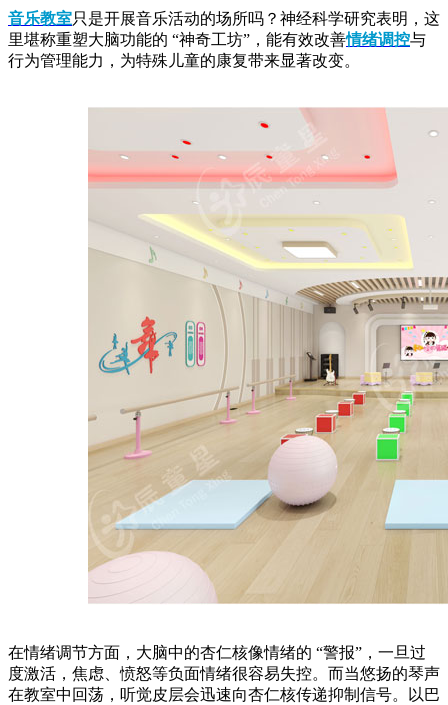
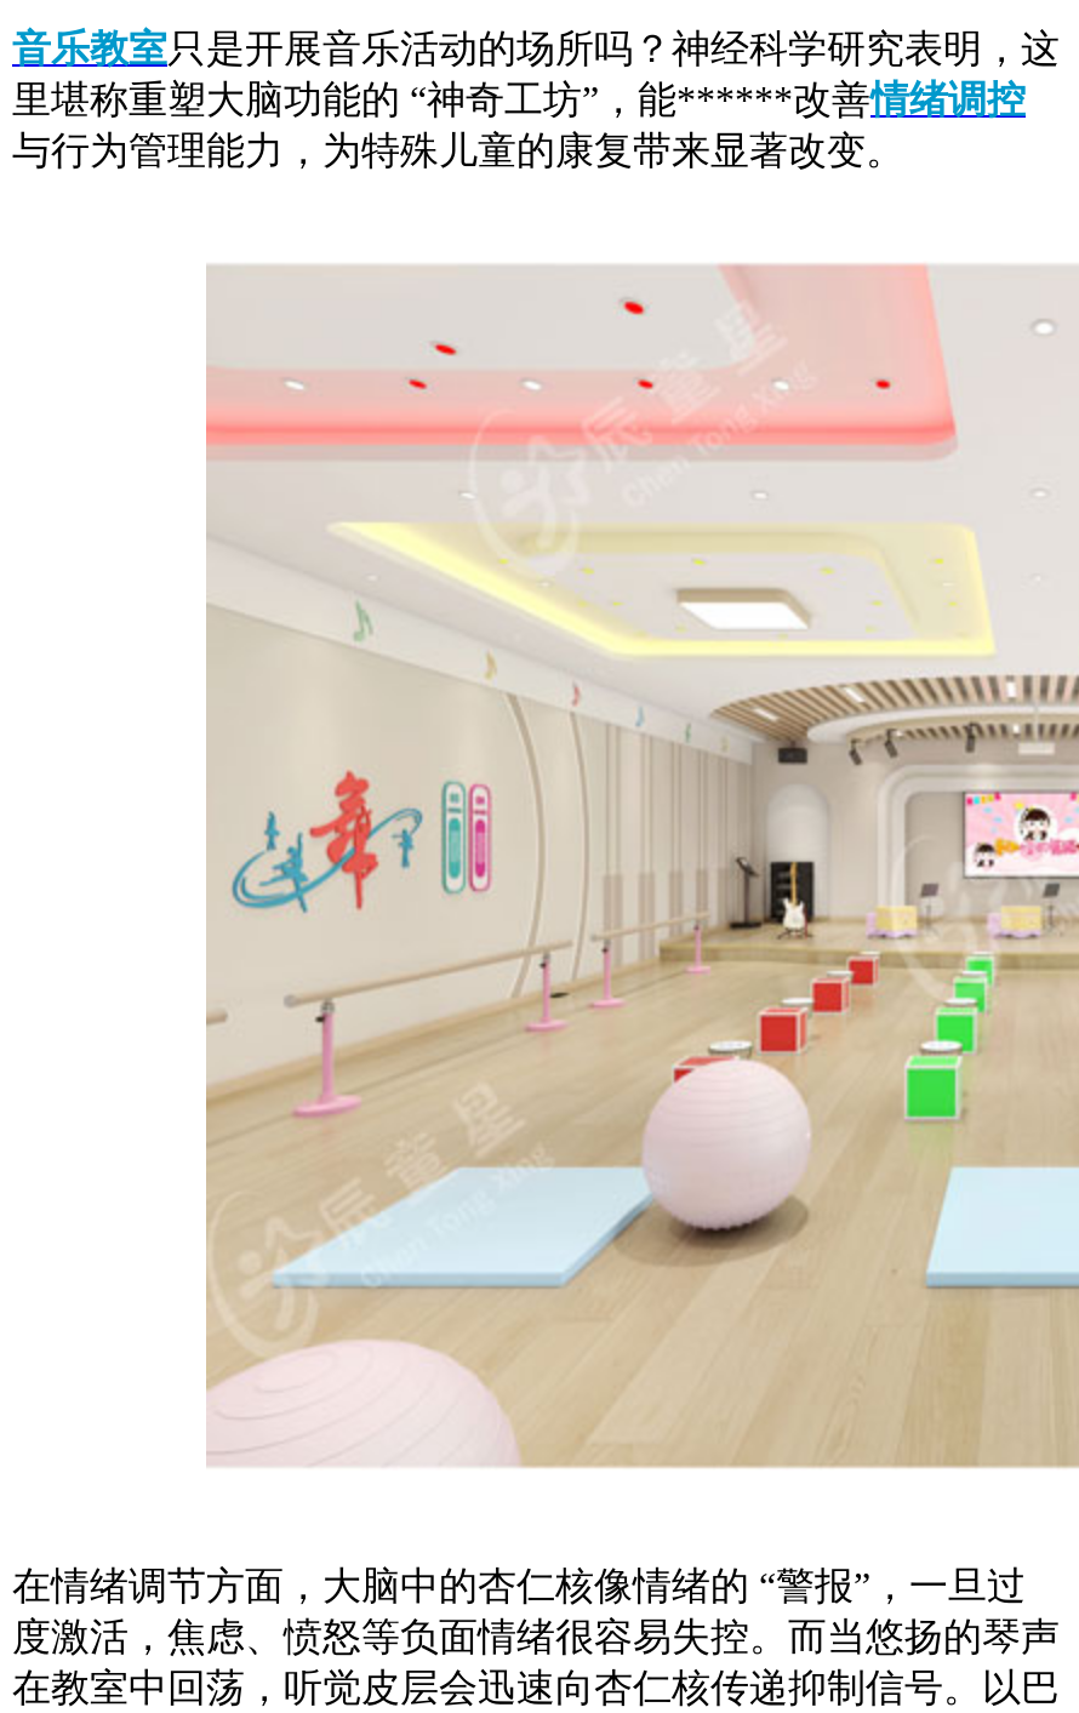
[8,31,426,69] 里堪称重塑大脑功能的 “神奇工坊”，能有效改善情绪调控与 | 行为管理能力，为特殊儿童的康复带来显著改变。 -> [12,79,1026,171] 里堪称重塑大脑功能的 “神奇工坊”，能******改善情绪调控 | 与行为管理能力，为特殊儿童的康复带来显著改变。

